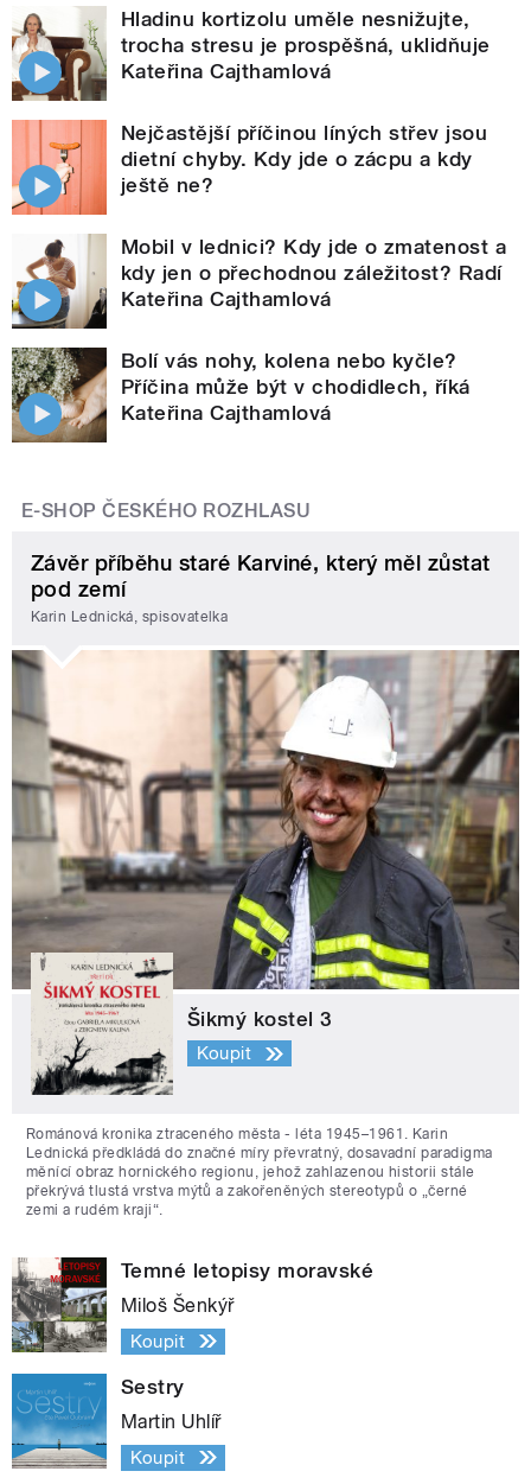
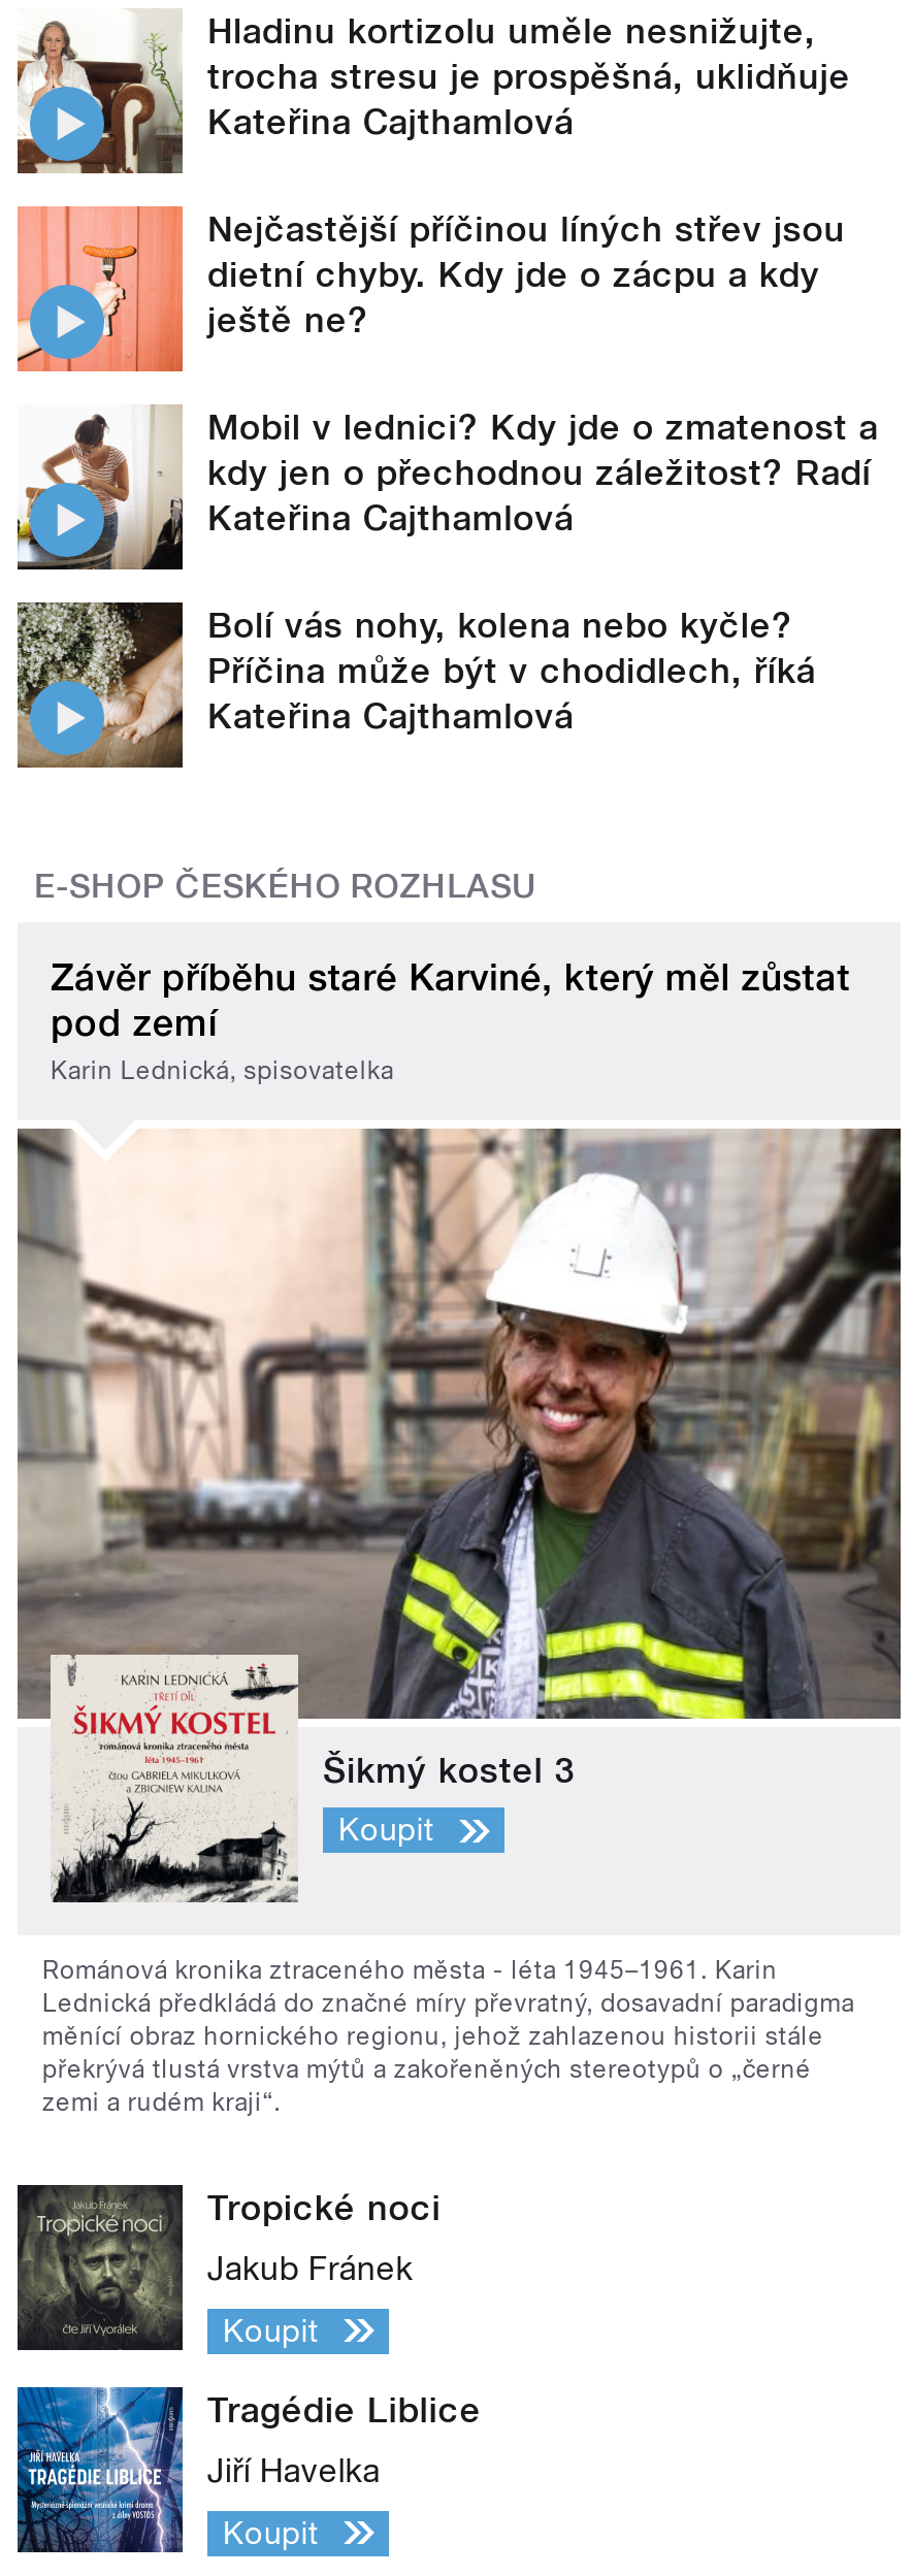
[11,1257,373,1354] [image] | Temné letopisy moravské -> [15,2183,441,2352] [image] | Tropické noci
[121,1294,234,1316] Miloš Šenkýř -> [207,2248,413,2288] Jakub Fránek
[11,1372,185,1469] [image] | Sestry -> [15,2385,481,2554] [image] | Tragédie Liblice
[121,1410,221,1433] Martin Uhlíř -> [207,2451,380,2490] Jiří Havelka

